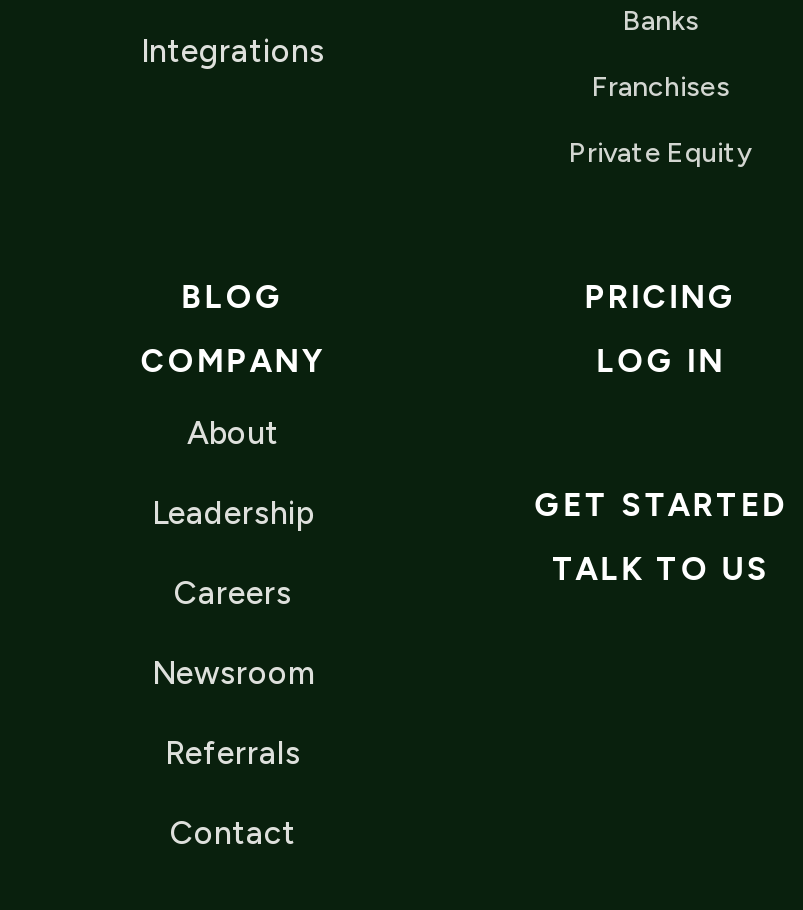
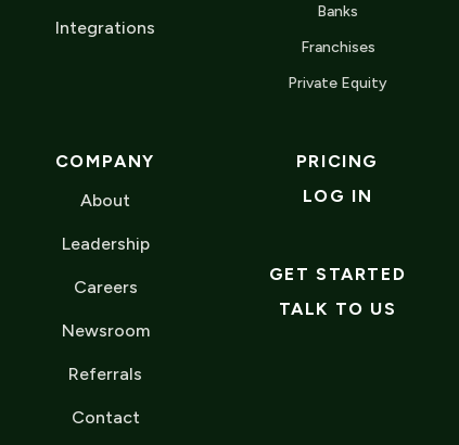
[182,278,284,316] BLOG -> none

